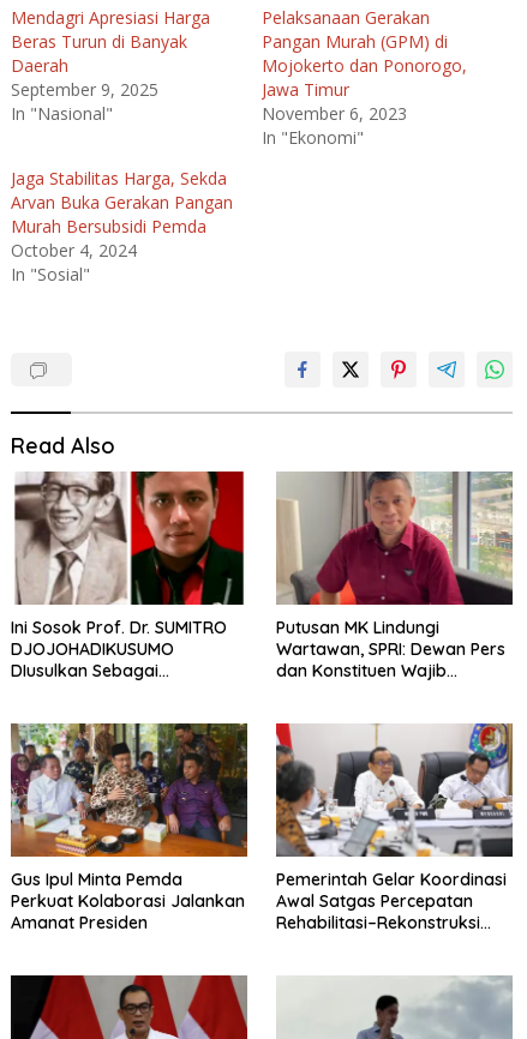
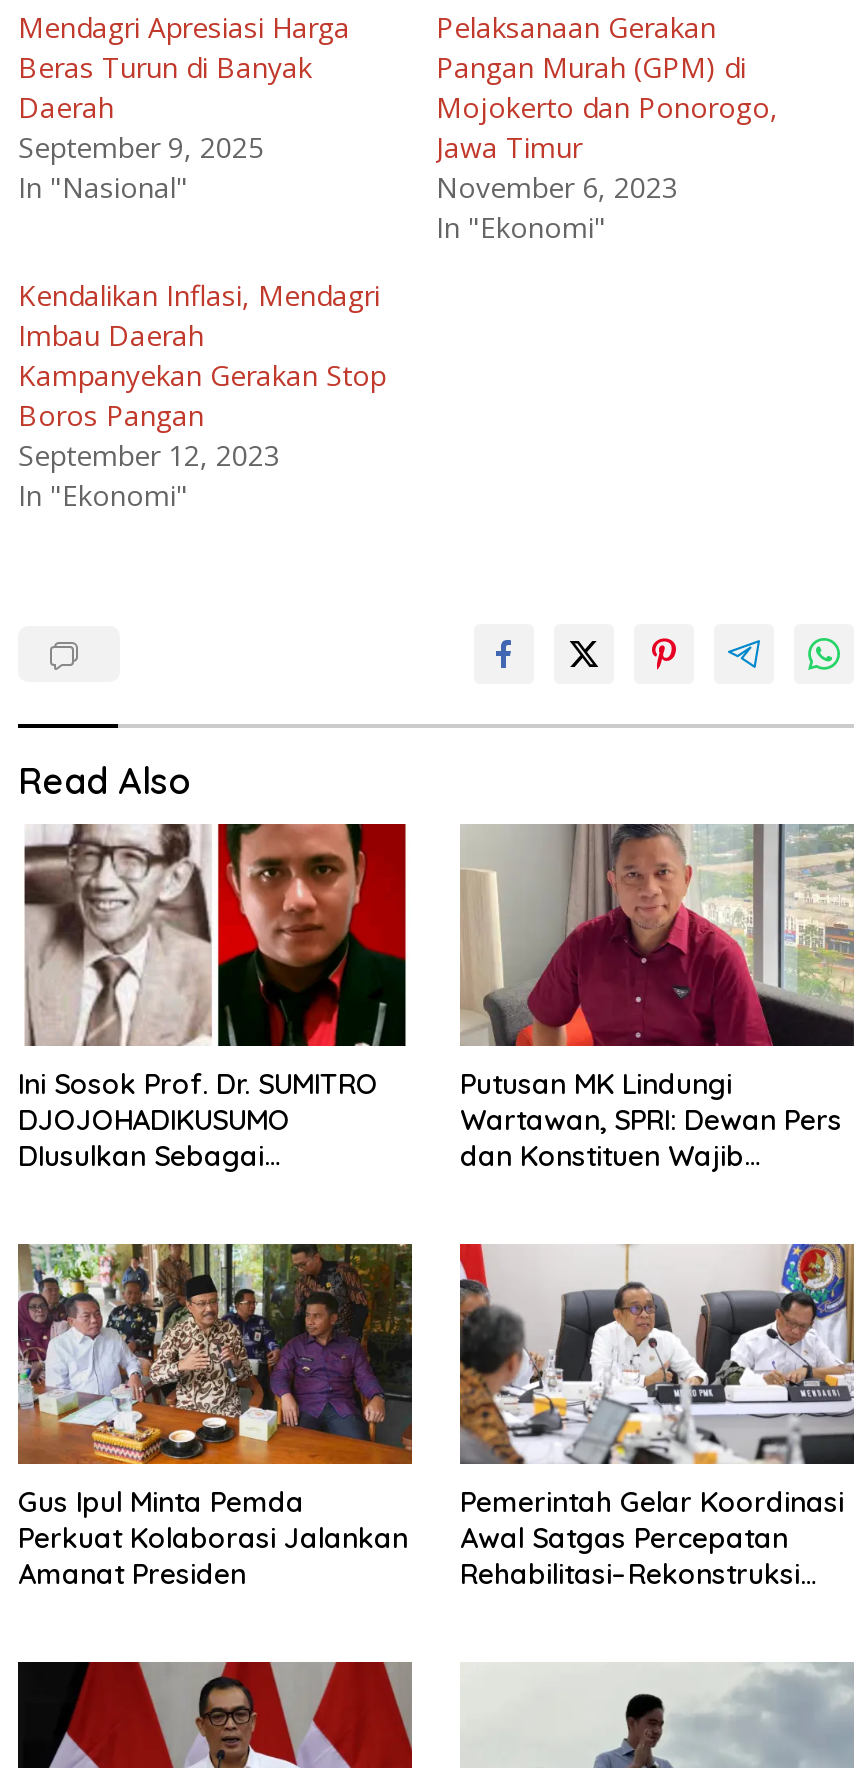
[11,167,233,286] Jaga Stabilitas Harga, Sekda | Arvan Buka Gerakan Pangan | Murah Bersubsidi Pemda | October 4, 2024 | In "Sosial" -> [18,277,386,515] Kendalikan Inflasi, Mendagri | Imbau Daerah | Kampanyekan Gerakan Stop | Boros Pangan | September 12, 2023 | In "Ekonomi"

